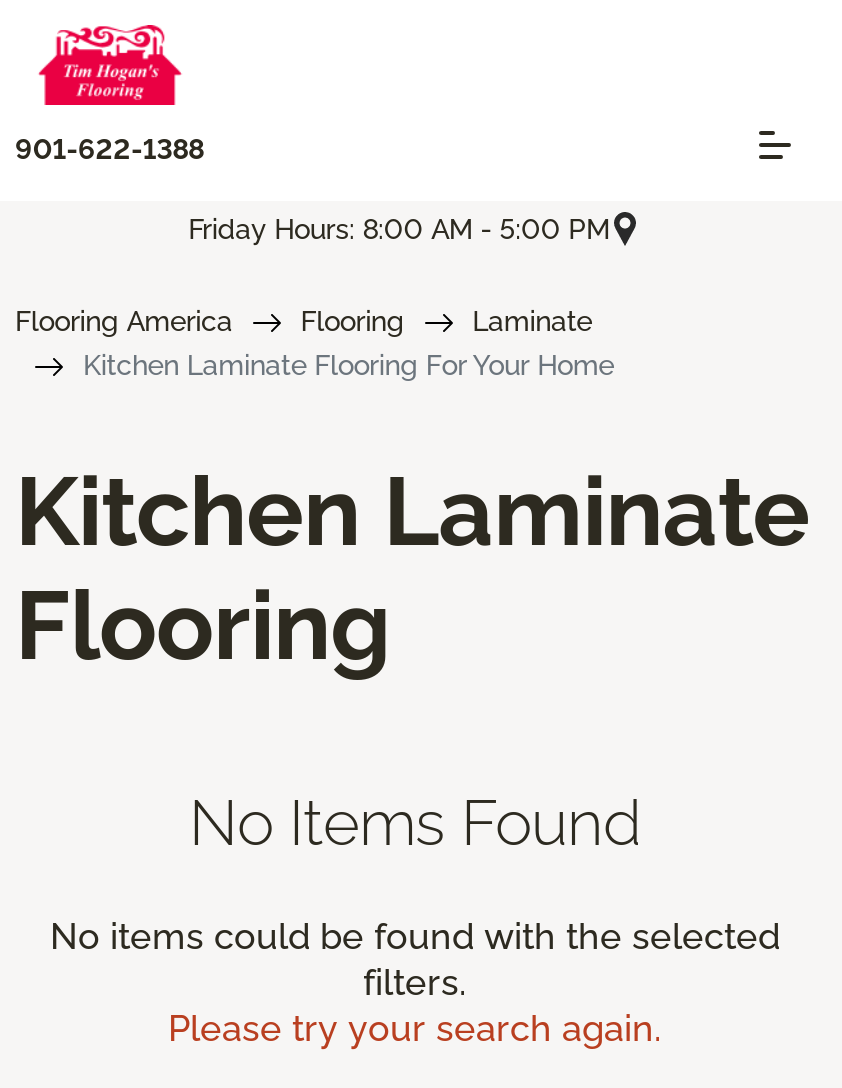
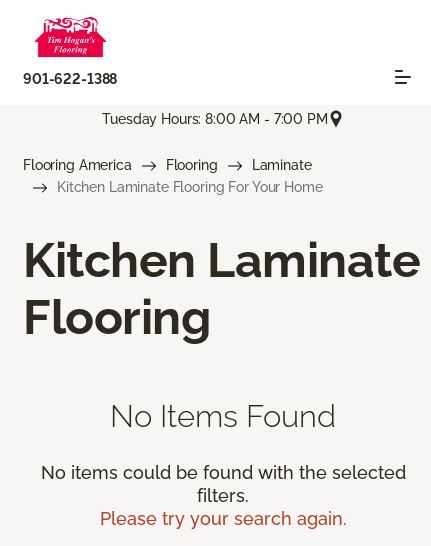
[188,212,610,244] Friday Hours: 8:00 AM - 5:00 PM -> [102,111,328,127] Tuesday Hours: 8:00 AM - 7:00 PM

